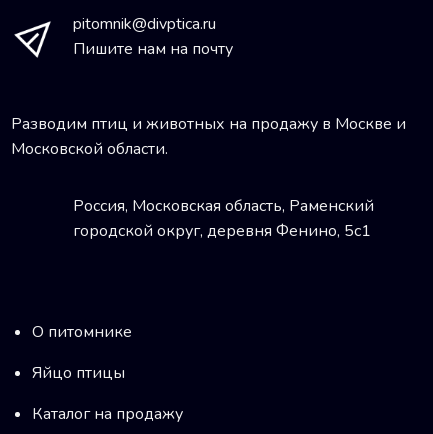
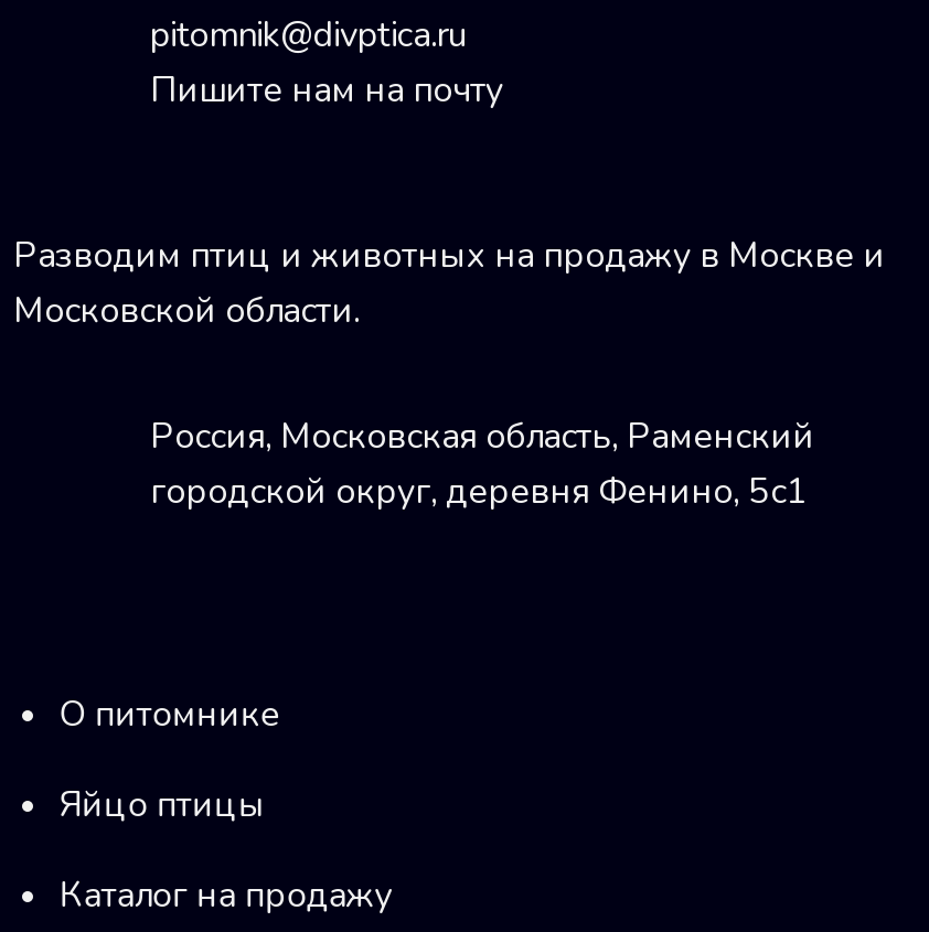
[13,20,52,59] [image] -> none

